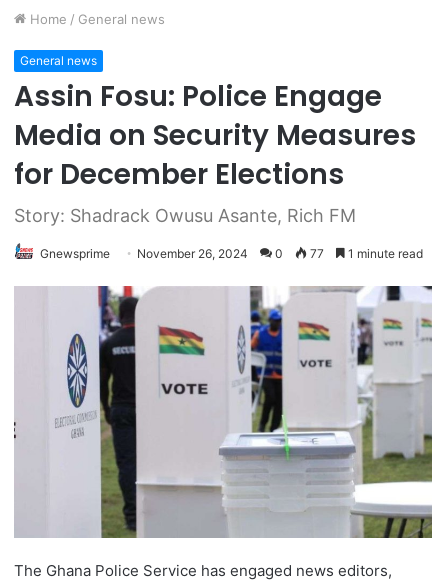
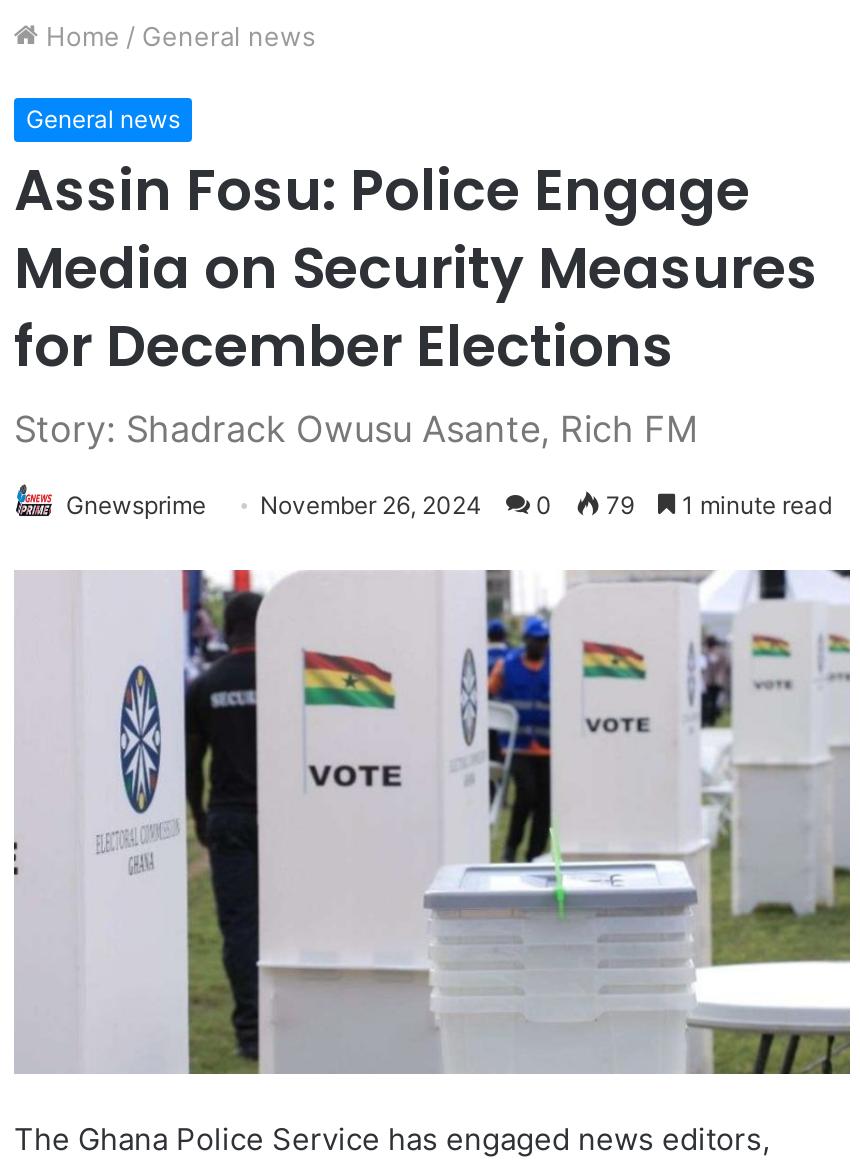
[40,246,423,261] Gnewsprime November 26, 2024 0 77 1 minute read -> [66,490,832,520] Gnewsprime November 26, 2024 0 79 1 minute read

